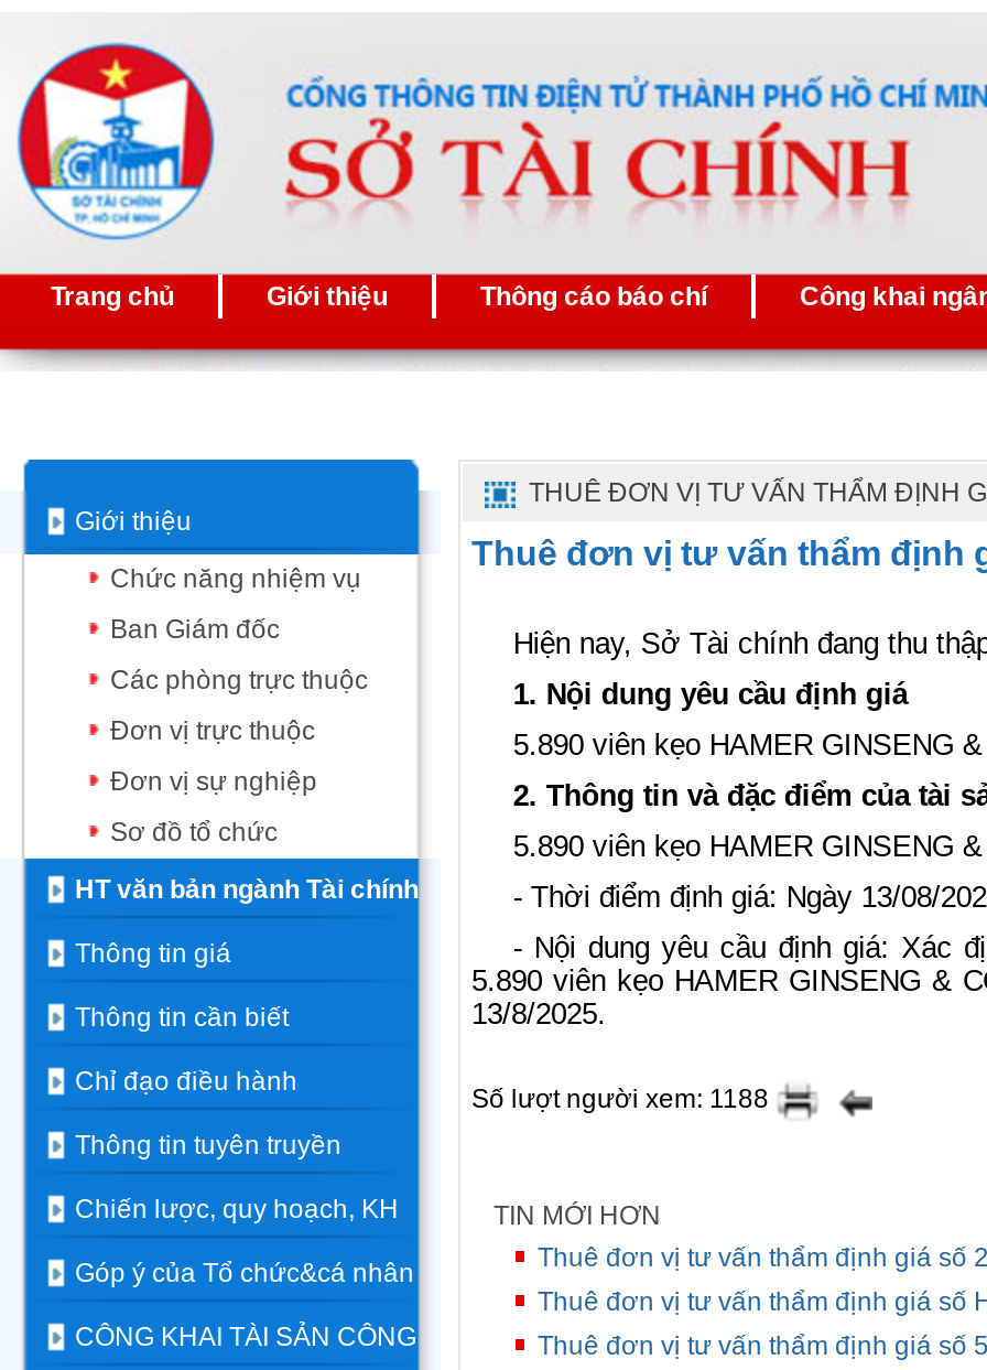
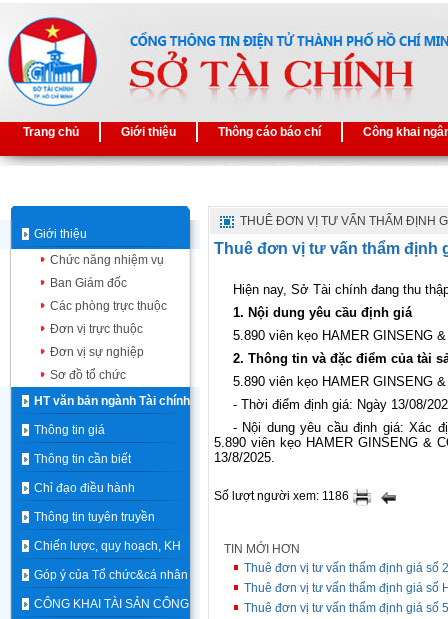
[471,1084,775,1115] Số lượt người xem: 1188 -> [214,489,352,503] Số lượt người xem: 1186

